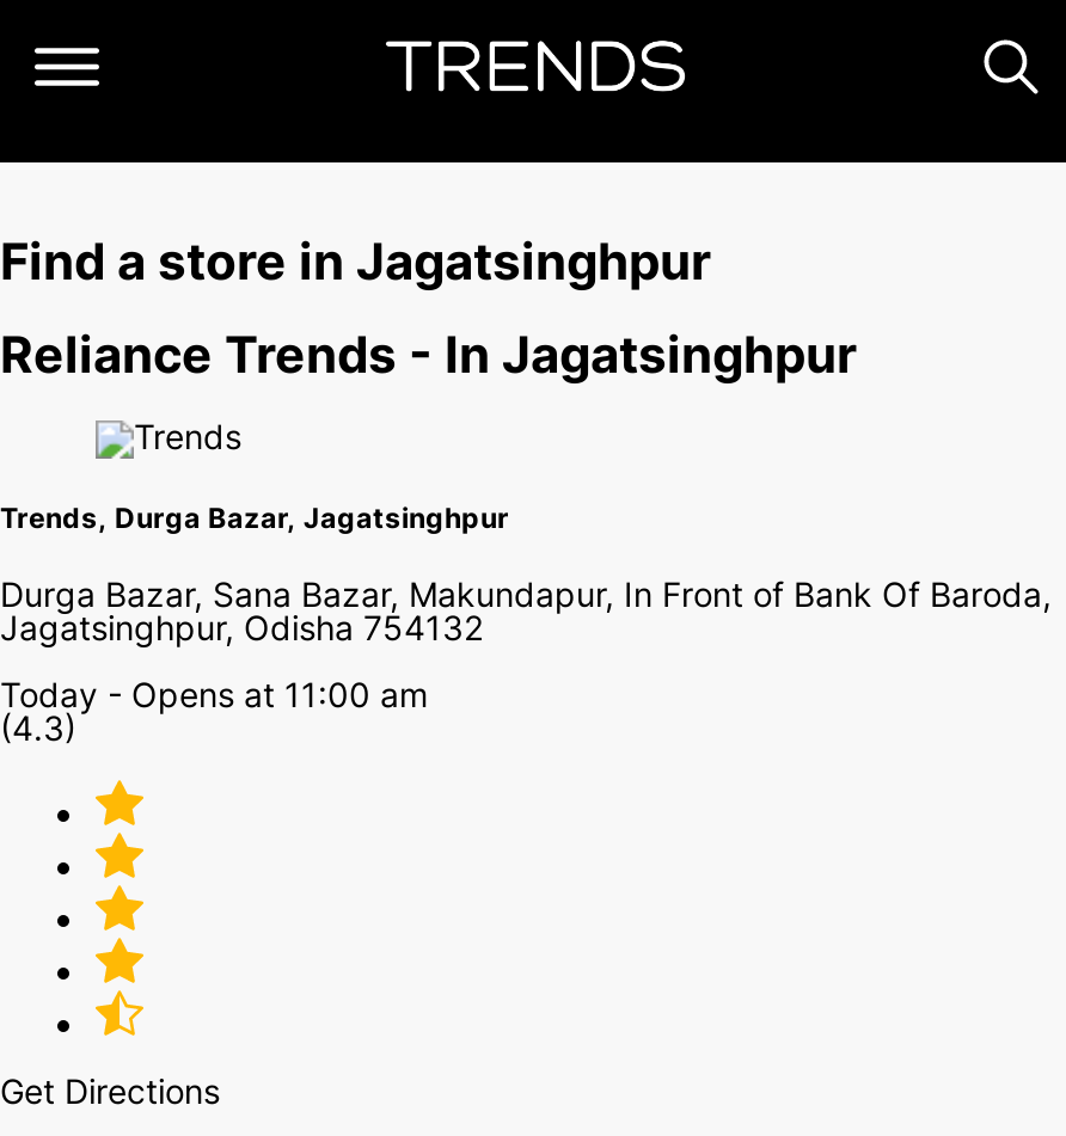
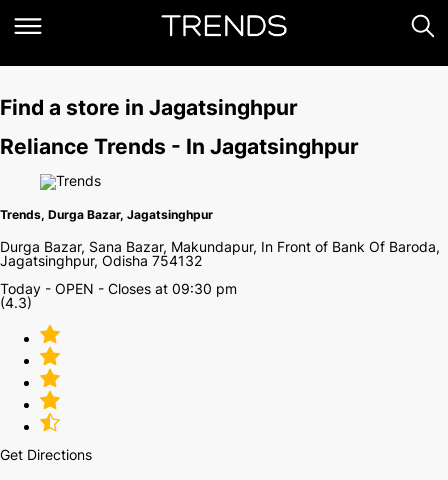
[0,674,428,714] Today - Opens at 11:00 am -> [0,280,237,297] Today - OPEN - Closes at 09:30 pm

